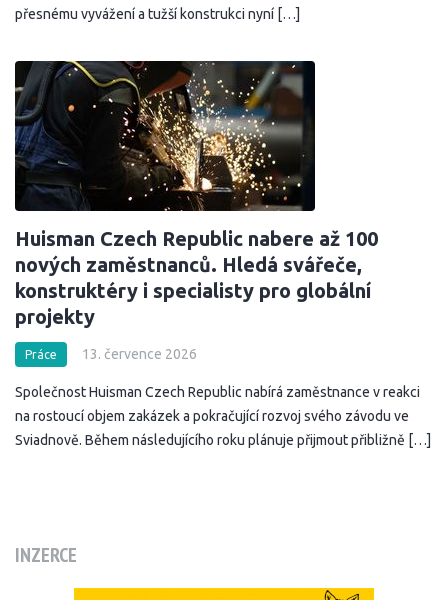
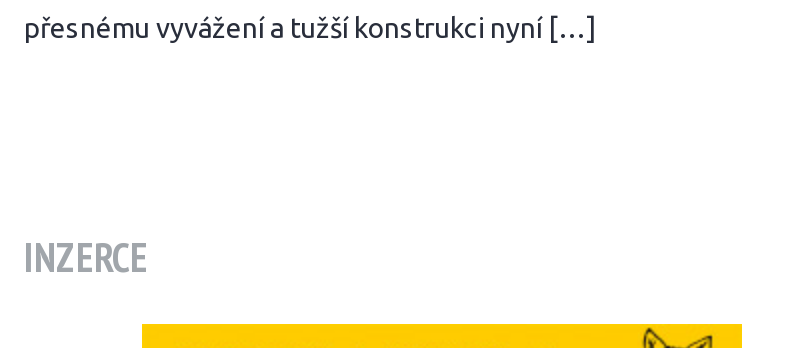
[14,60,431,448] [image] | Huisman Czech Republic nabere až 100 | nových zaměstnanců. Hledá svářeče, | konstruktéry i specialisty pro globální | projekty | Práce | 13. července 2026 | Společnost Huisman Czech Republic nabírá zaměstnance v reakci | na rostoucí objem zakázek a pokračující rozvoj svého závodu ve | Sviadnově. Během následujícího roku plánuje přijmout přibližně […] -> none

